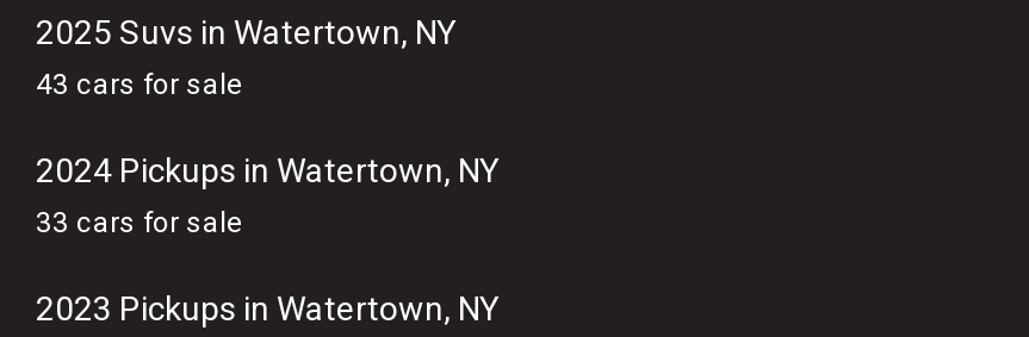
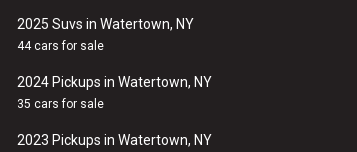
[36,68,243,101] 43 cars for sale -> [17,39,104,53] 44 cars for sale
[36,206,243,239] 33 cars for sale -> [17,97,104,111] 35 cars for sale

